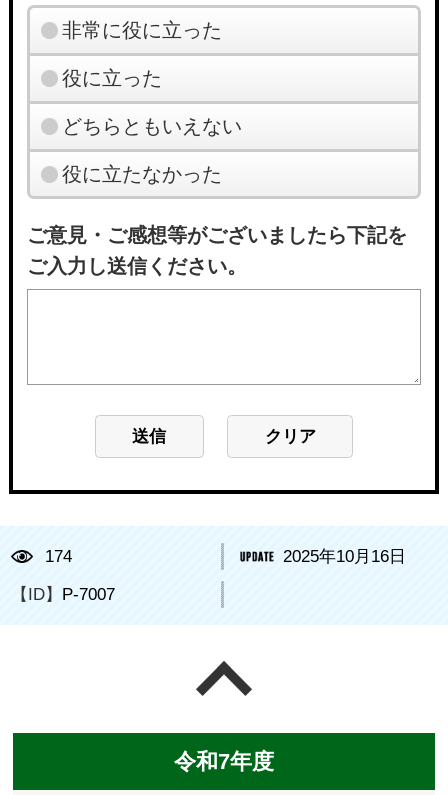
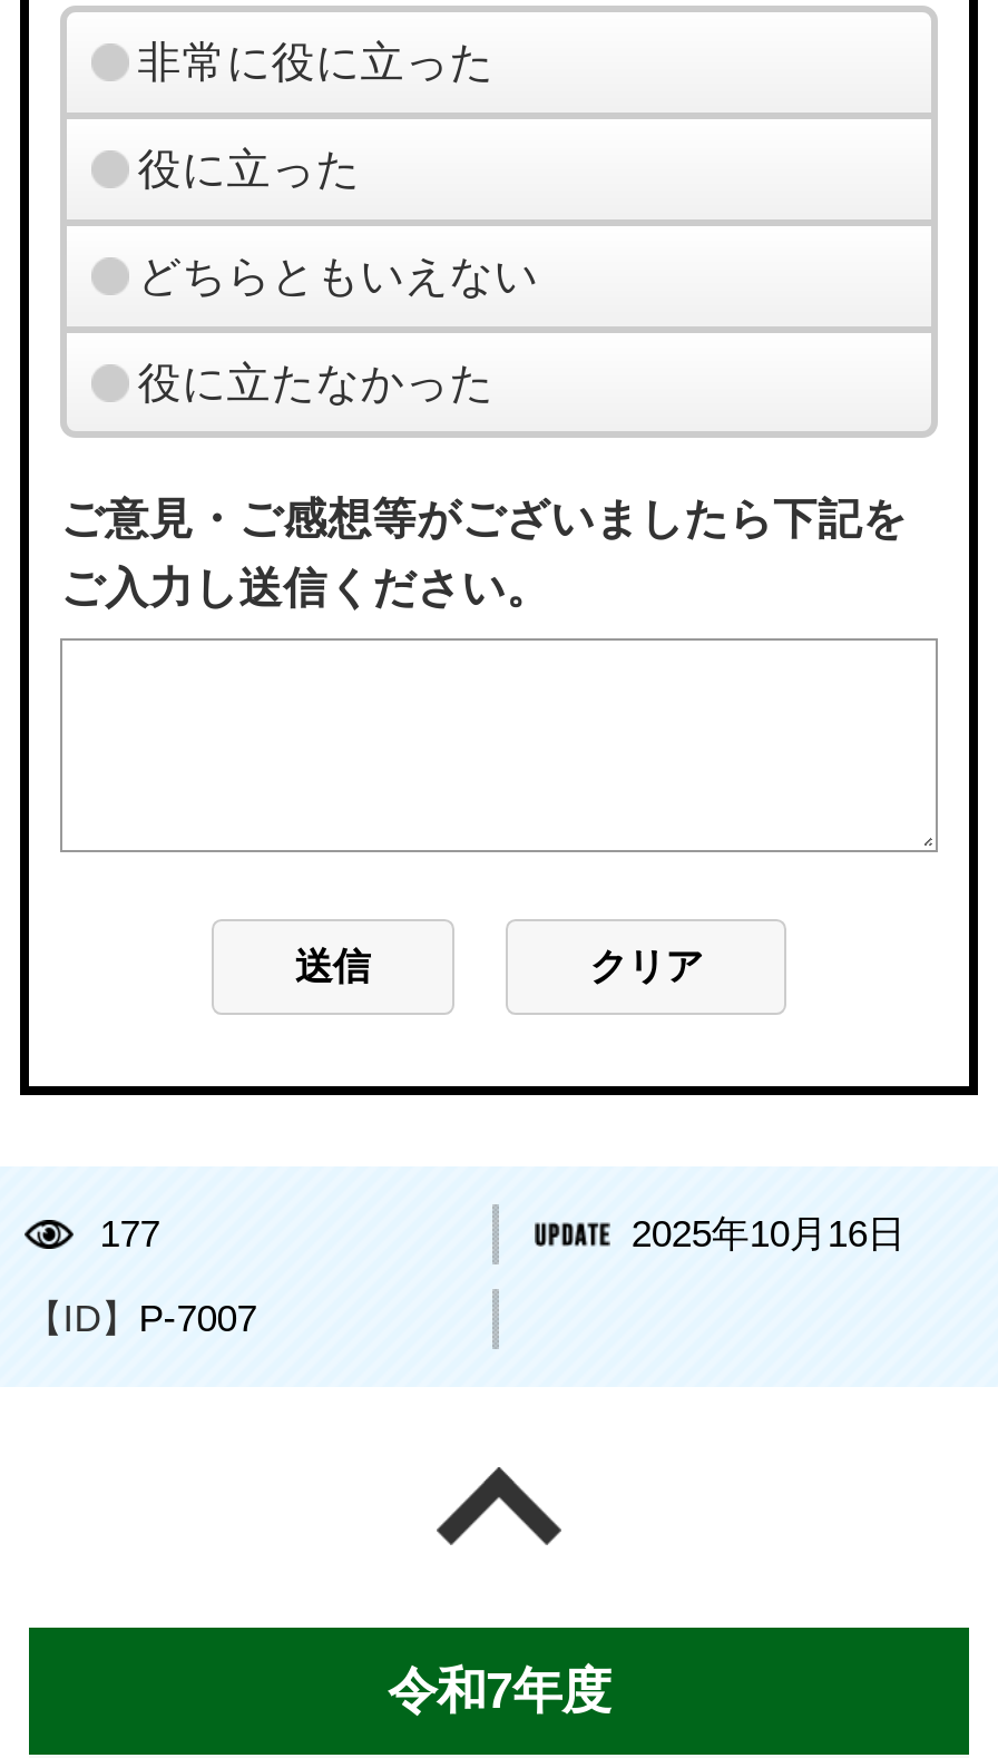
[45,547,72,566] 174 -> [100,1214,160,1256] 177

